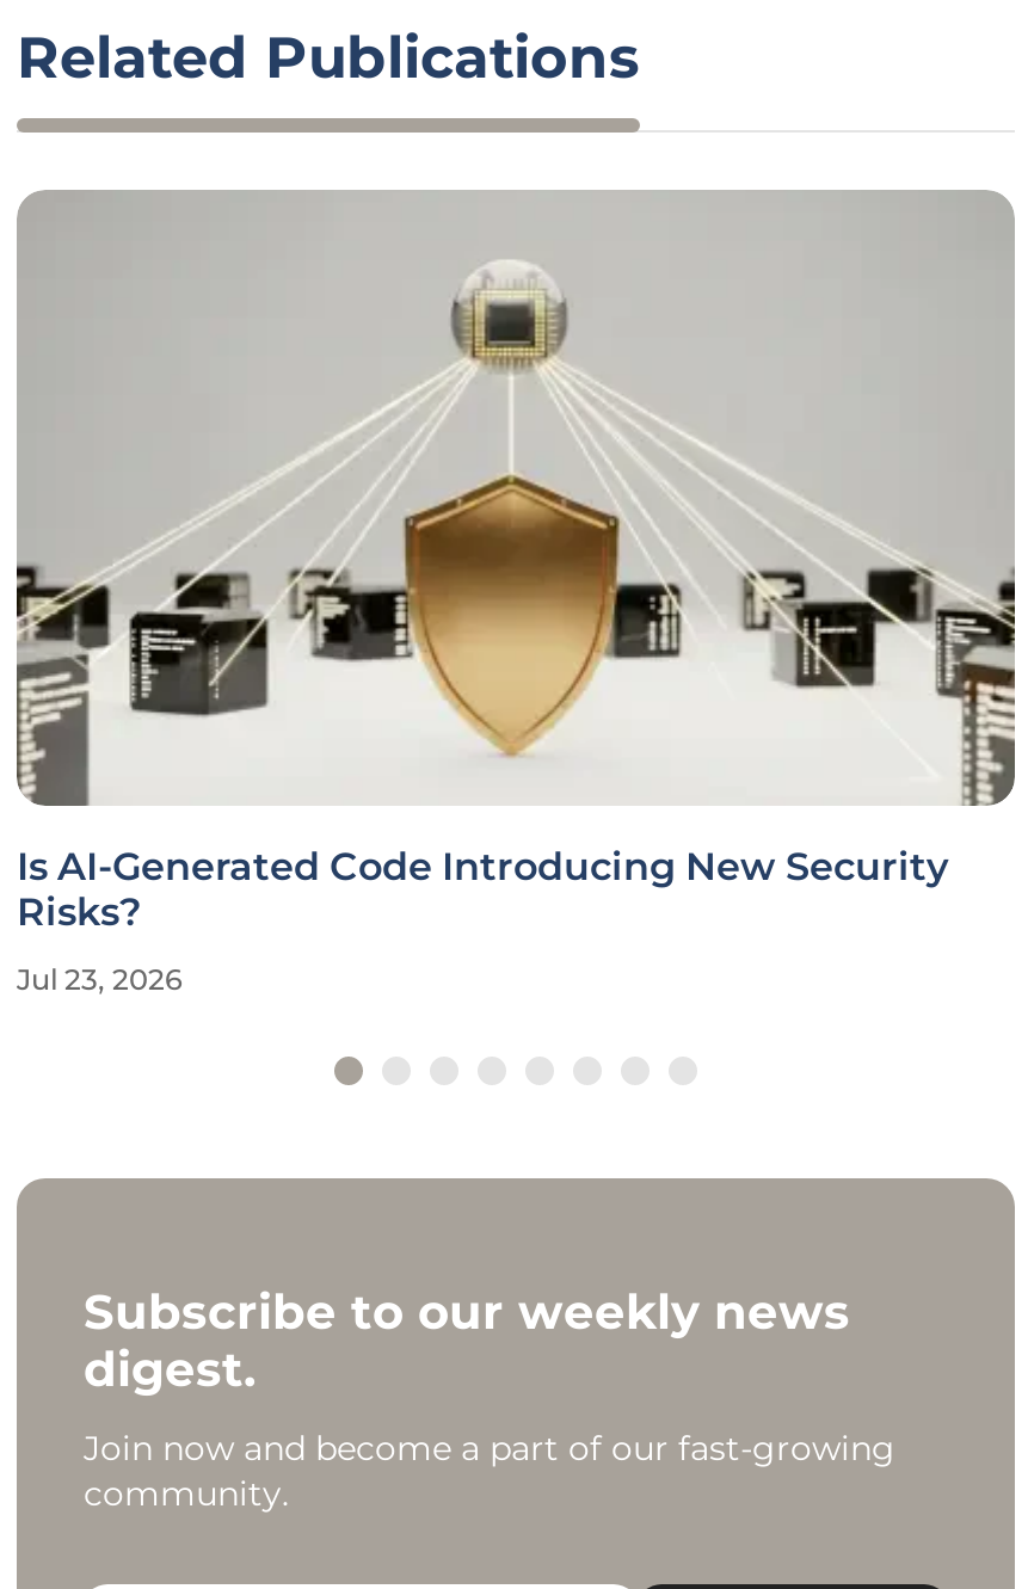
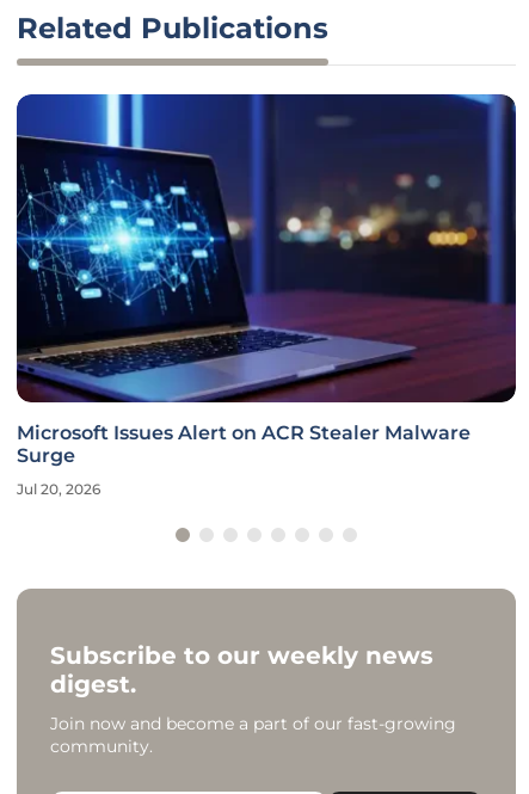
[14,190,1017,936] [image] | Is AI-Generated Code Introducing New Security | Risks? -> [16,93,516,467] [image] | Microsoft Issues Alert on ACR Stealer Malware | Surge
[17,962,181,998] Jul 23, 2026 -> [17,481,100,498] Jul 20, 2026

